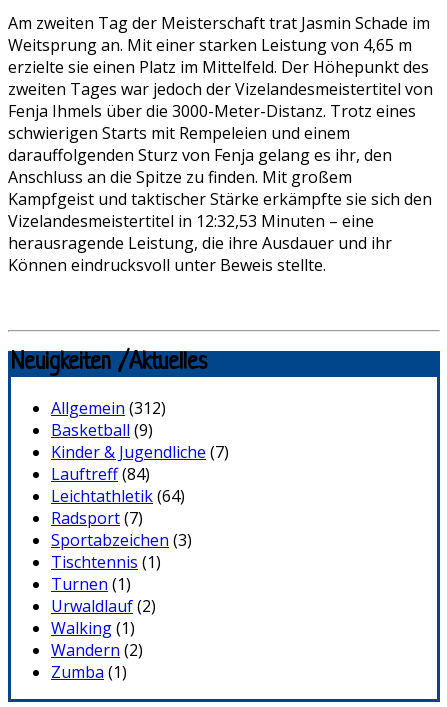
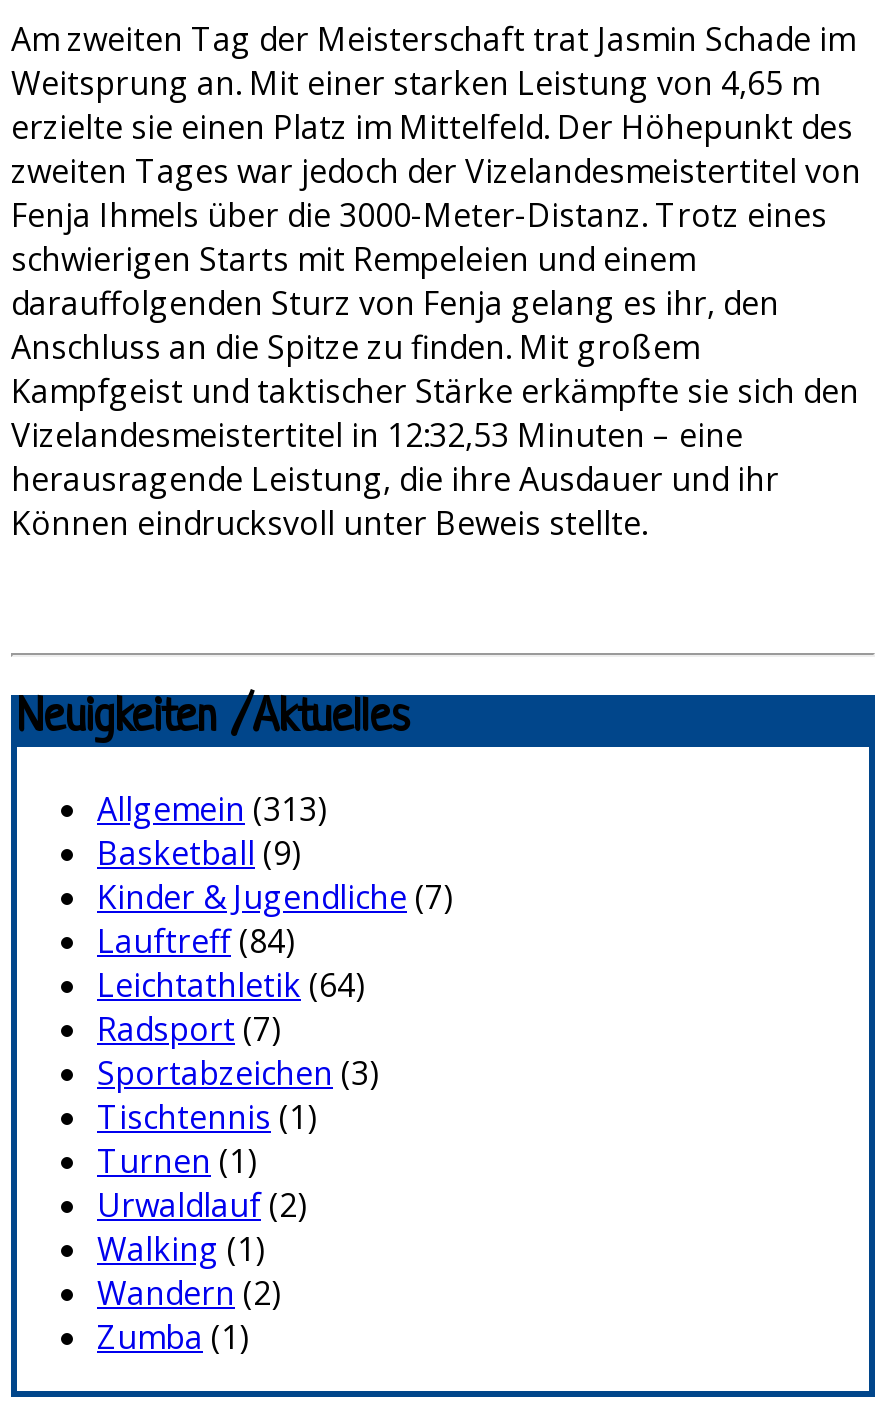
[51,397,166,419] Allgemein (312) -> [97,788,327,832] Allgemein (313)

